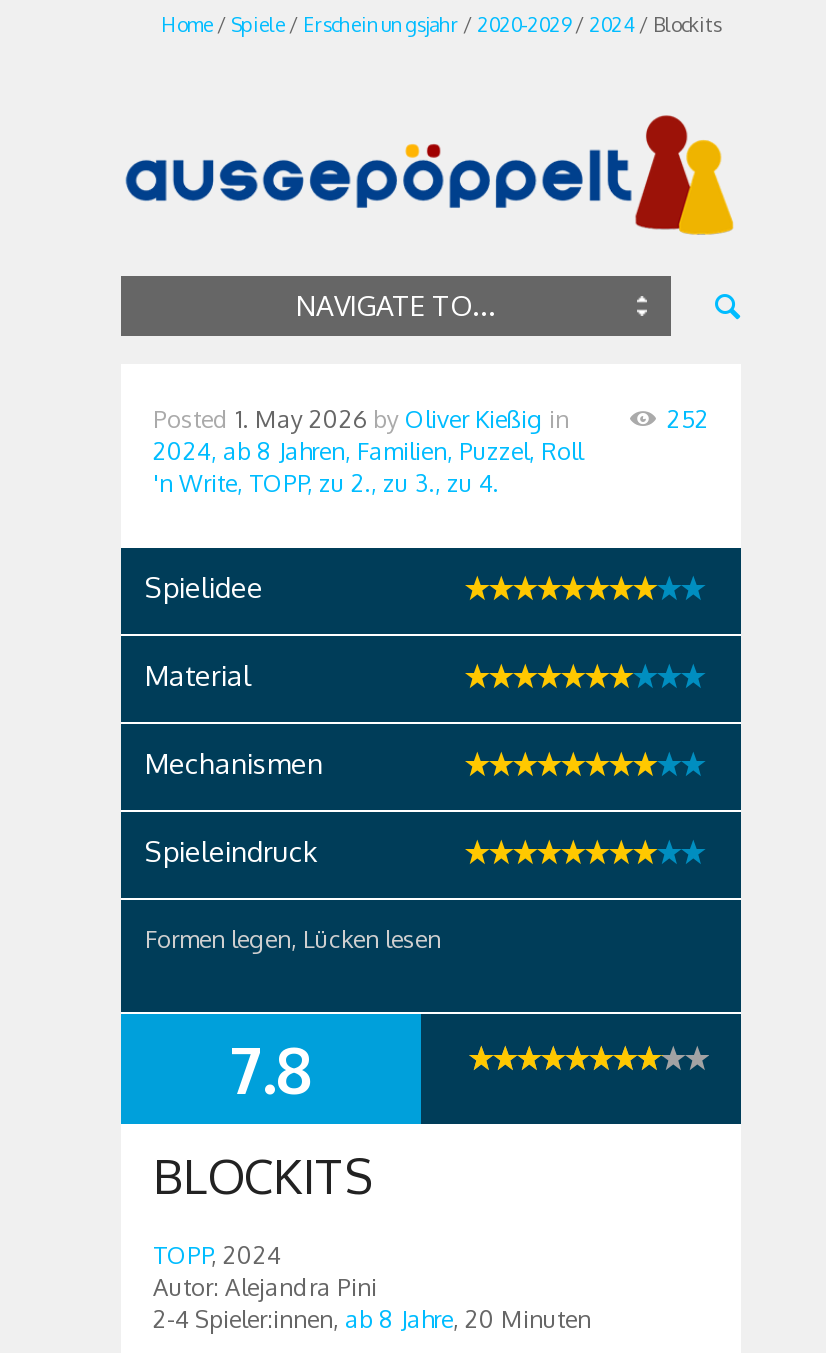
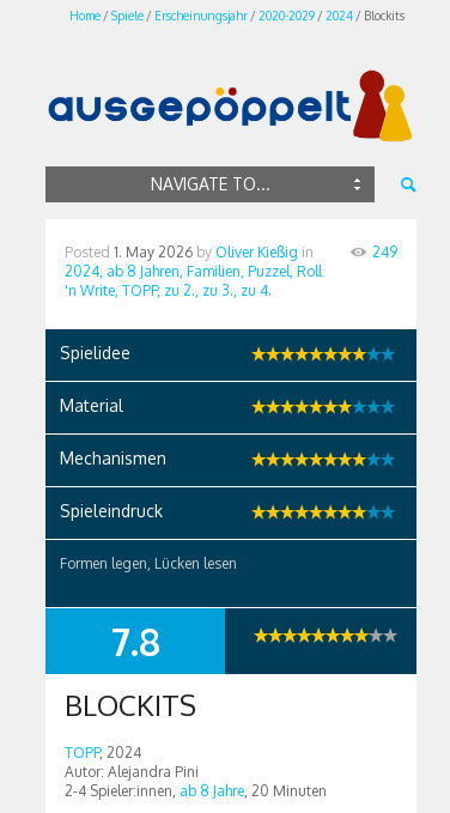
[667,403,709,433] 252 -> [372,242,397,260] 249

